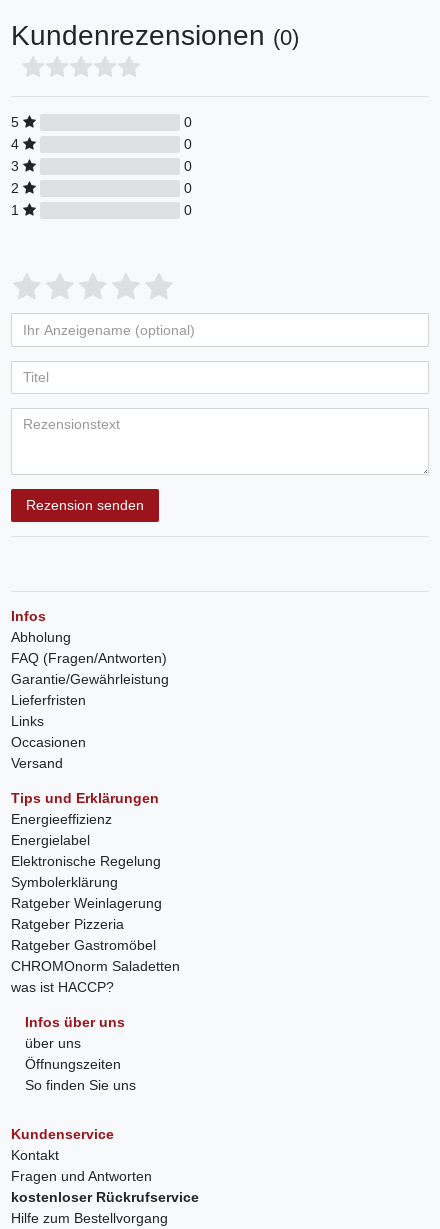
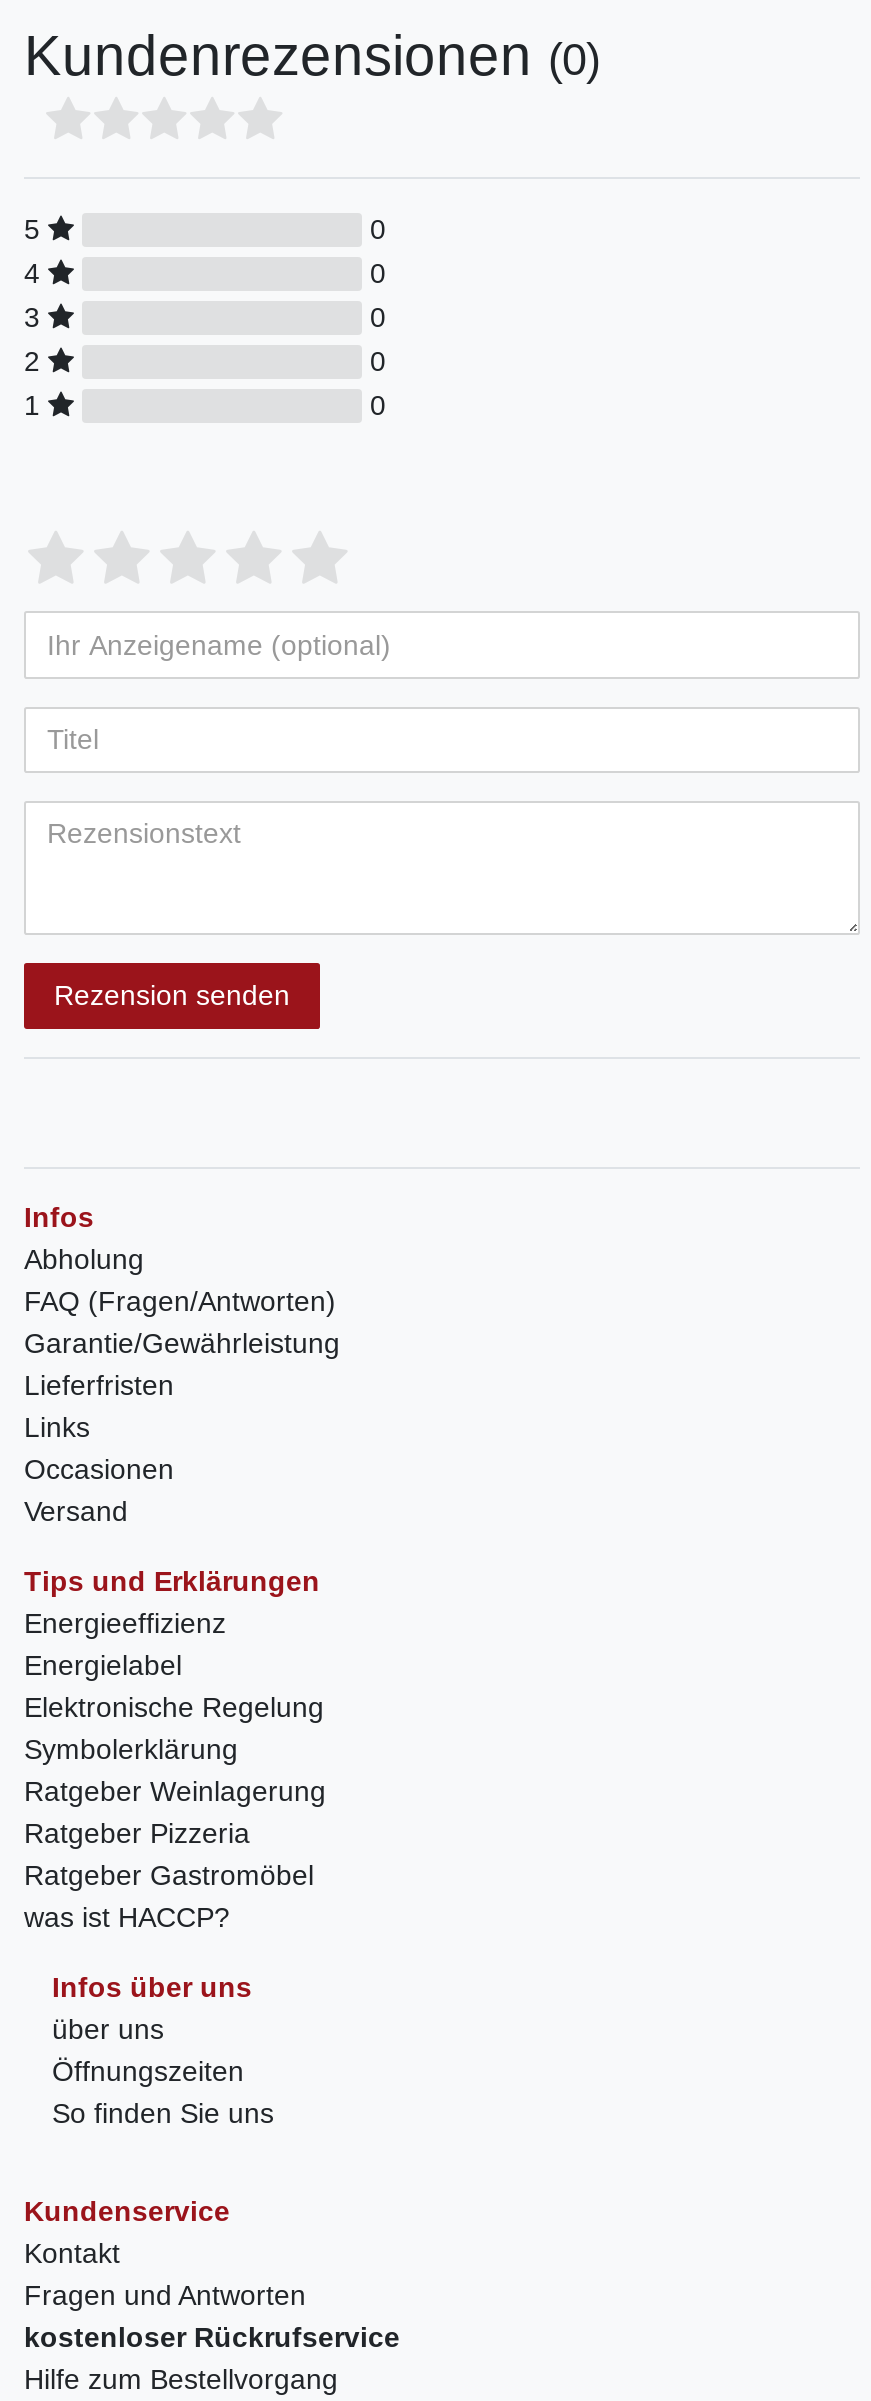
[11,958,180,974] CHROMOnorm Saladetten -> none

